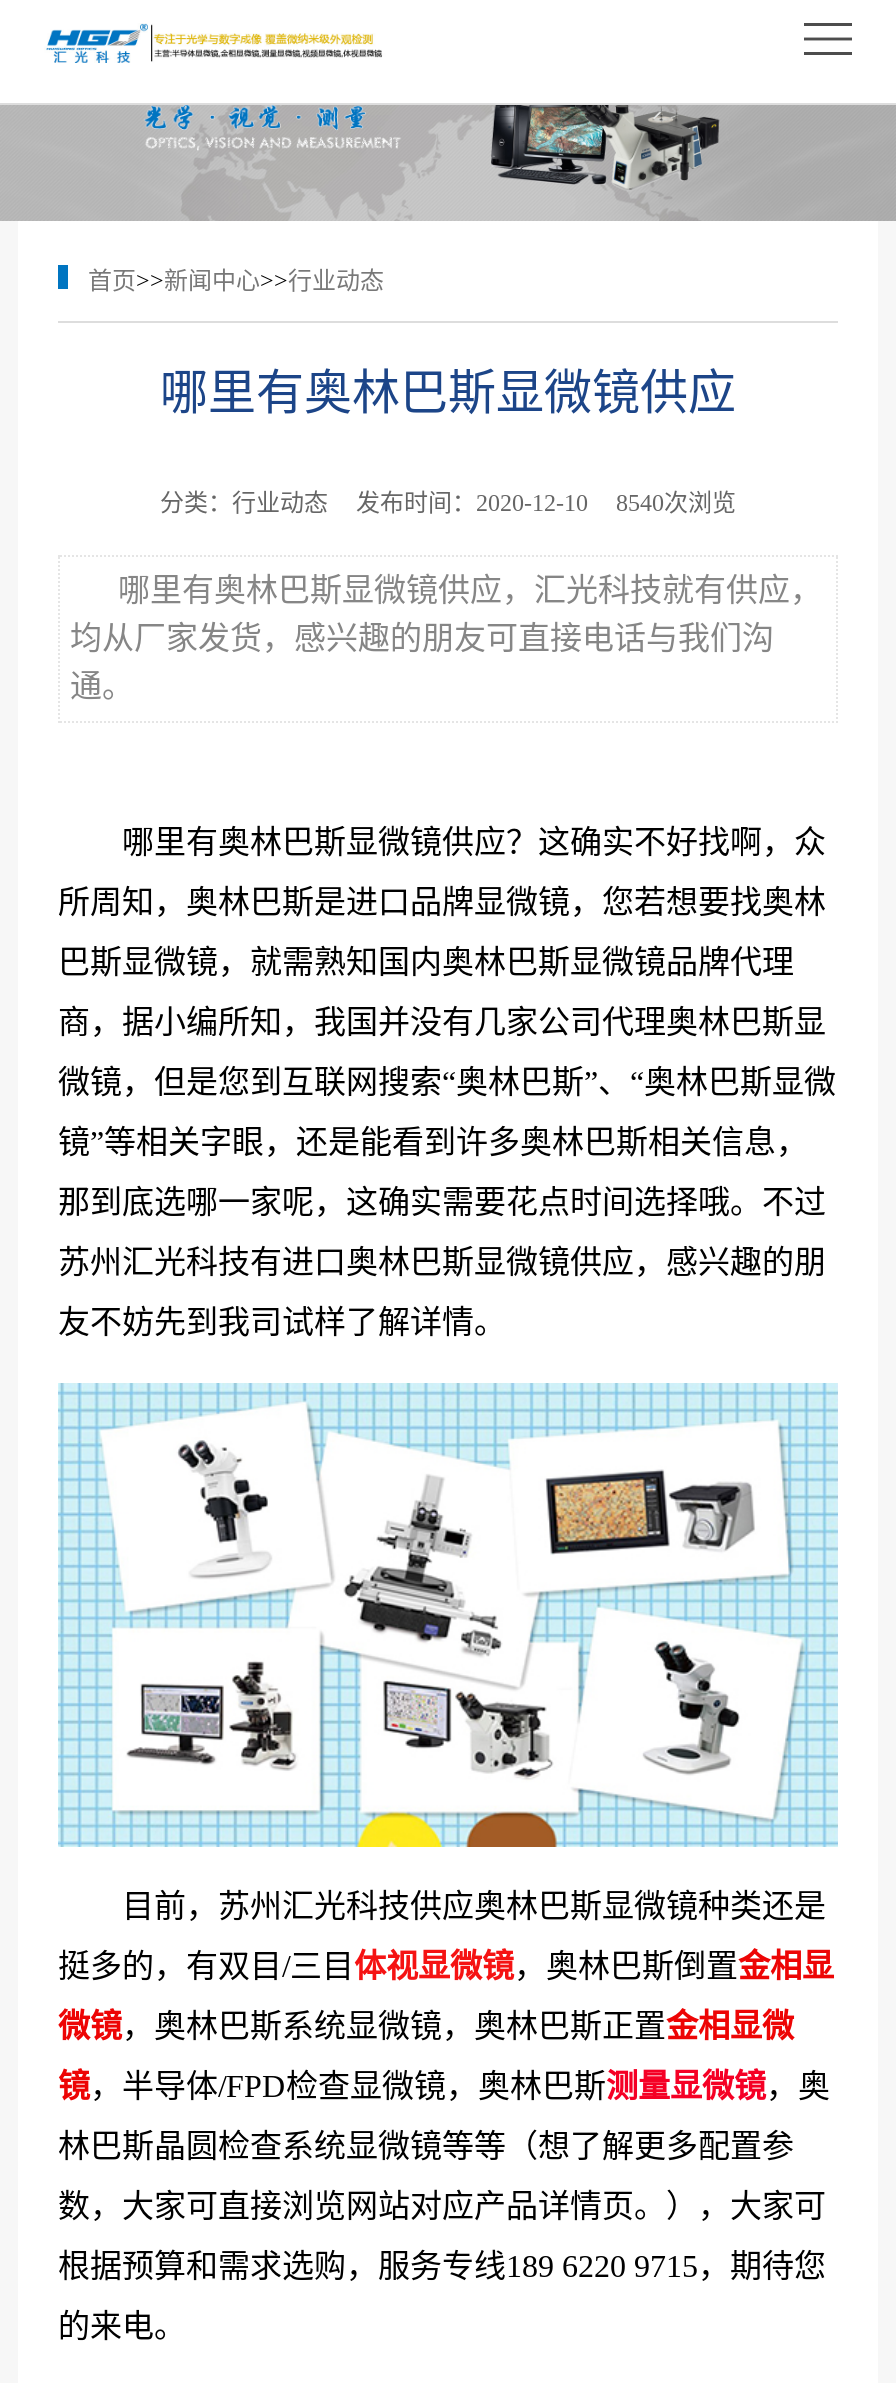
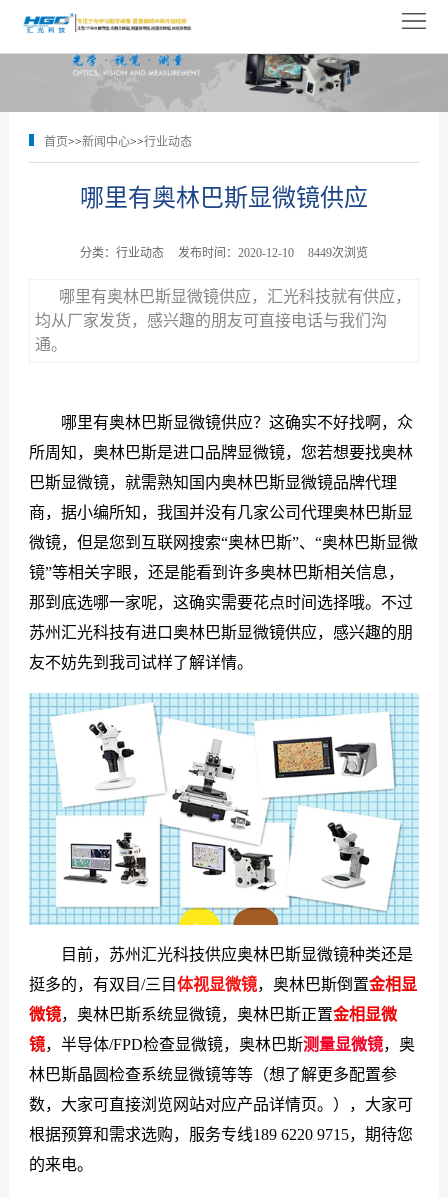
[160,490,736,518] 分类：行业动态 发布时间：2020-12-10 8540次浏览 -> [80,246,368,260] 分类：行业动态 发布时间：2020-12-10 8449次浏览

